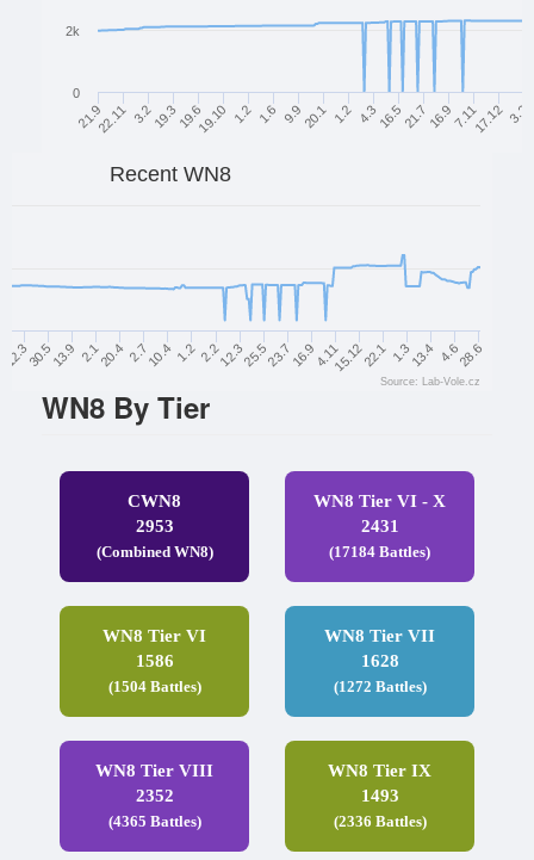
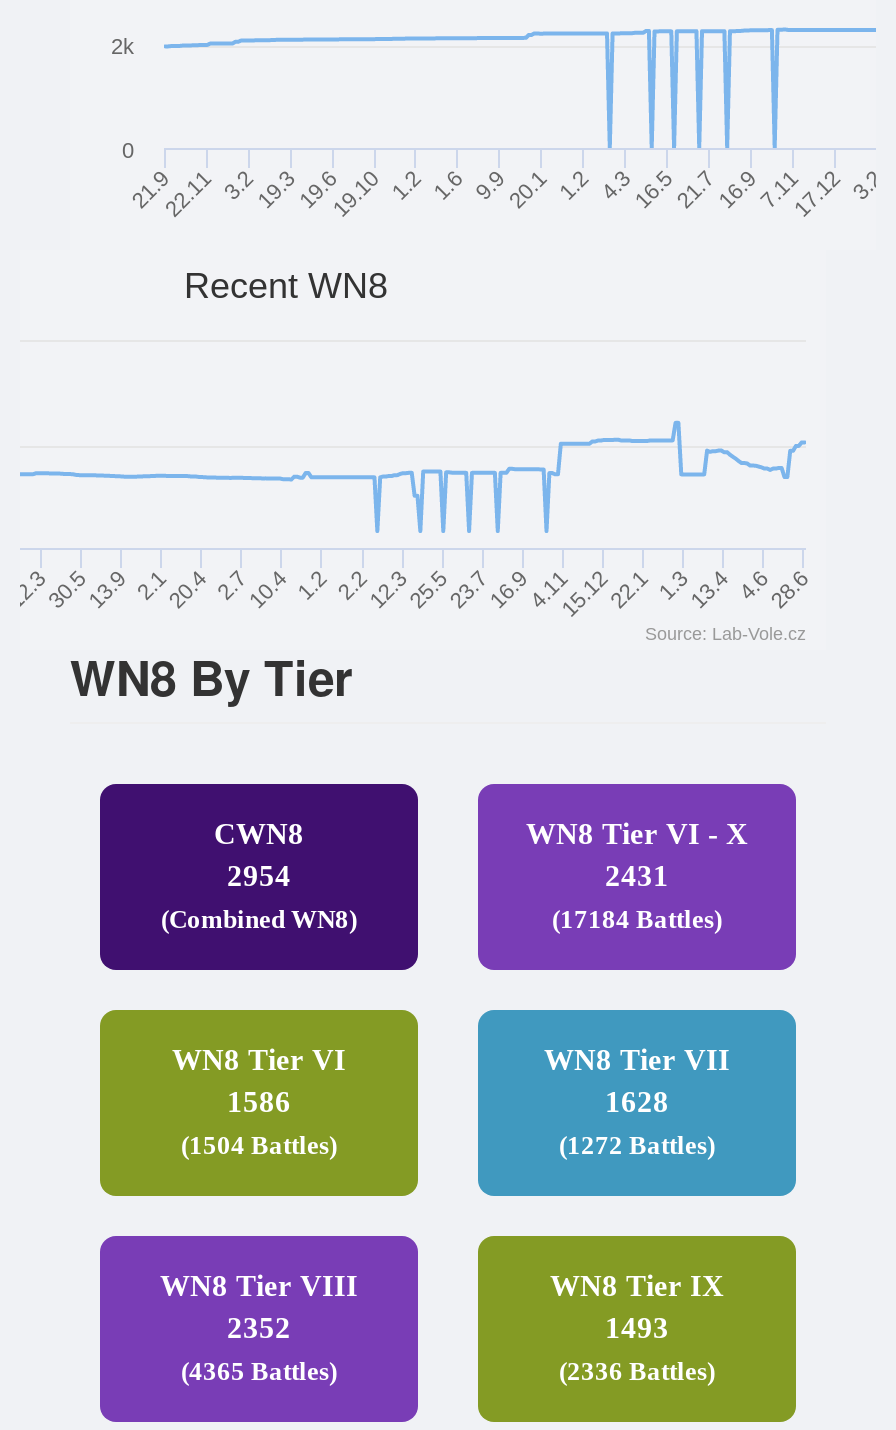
[135,517,173,536] 2953 -> [227,860,291,892] 2954

